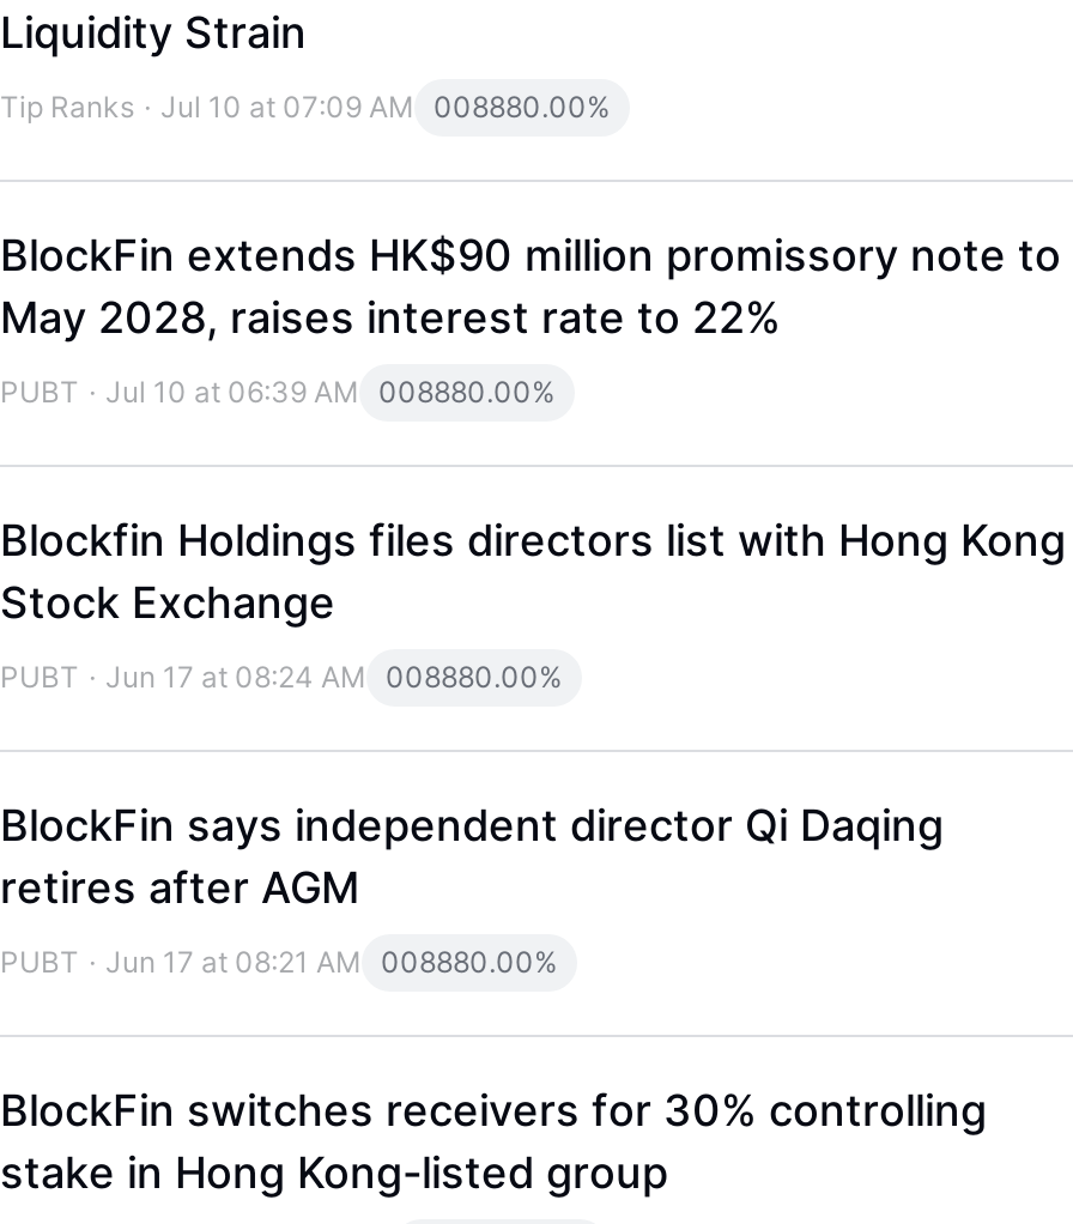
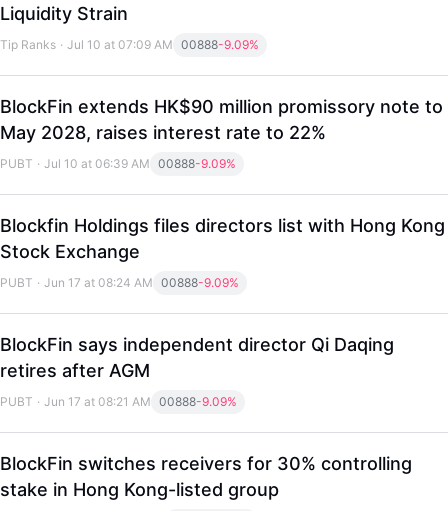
[0,89,611,125] Tip Ranks · Jul 10 at 07:09 AM 008880.00% -> [0,37,259,52] Tip Ranks · Jul 10 at 07:09 AM 00888-9.09%
[0,374,556,410] PUBT · Jul 10 at 06:39 AM 008880.00% -> [0,156,236,171] PUBT · Jul 10 at 06:39 AM 00888-9.09%
[0,659,563,695] PUBT · Jun 17 at 08:24 AM 008880.00% -> [0,275,239,290] PUBT · Jun 17 at 08:24 AM 00888-9.09%
[0,944,558,980] PUBT · Jun 17 at 08:21 AM 008880.00% -> [0,394,237,409] PUBT · Jun 17 at 08:21 AM 00888-9.09%

